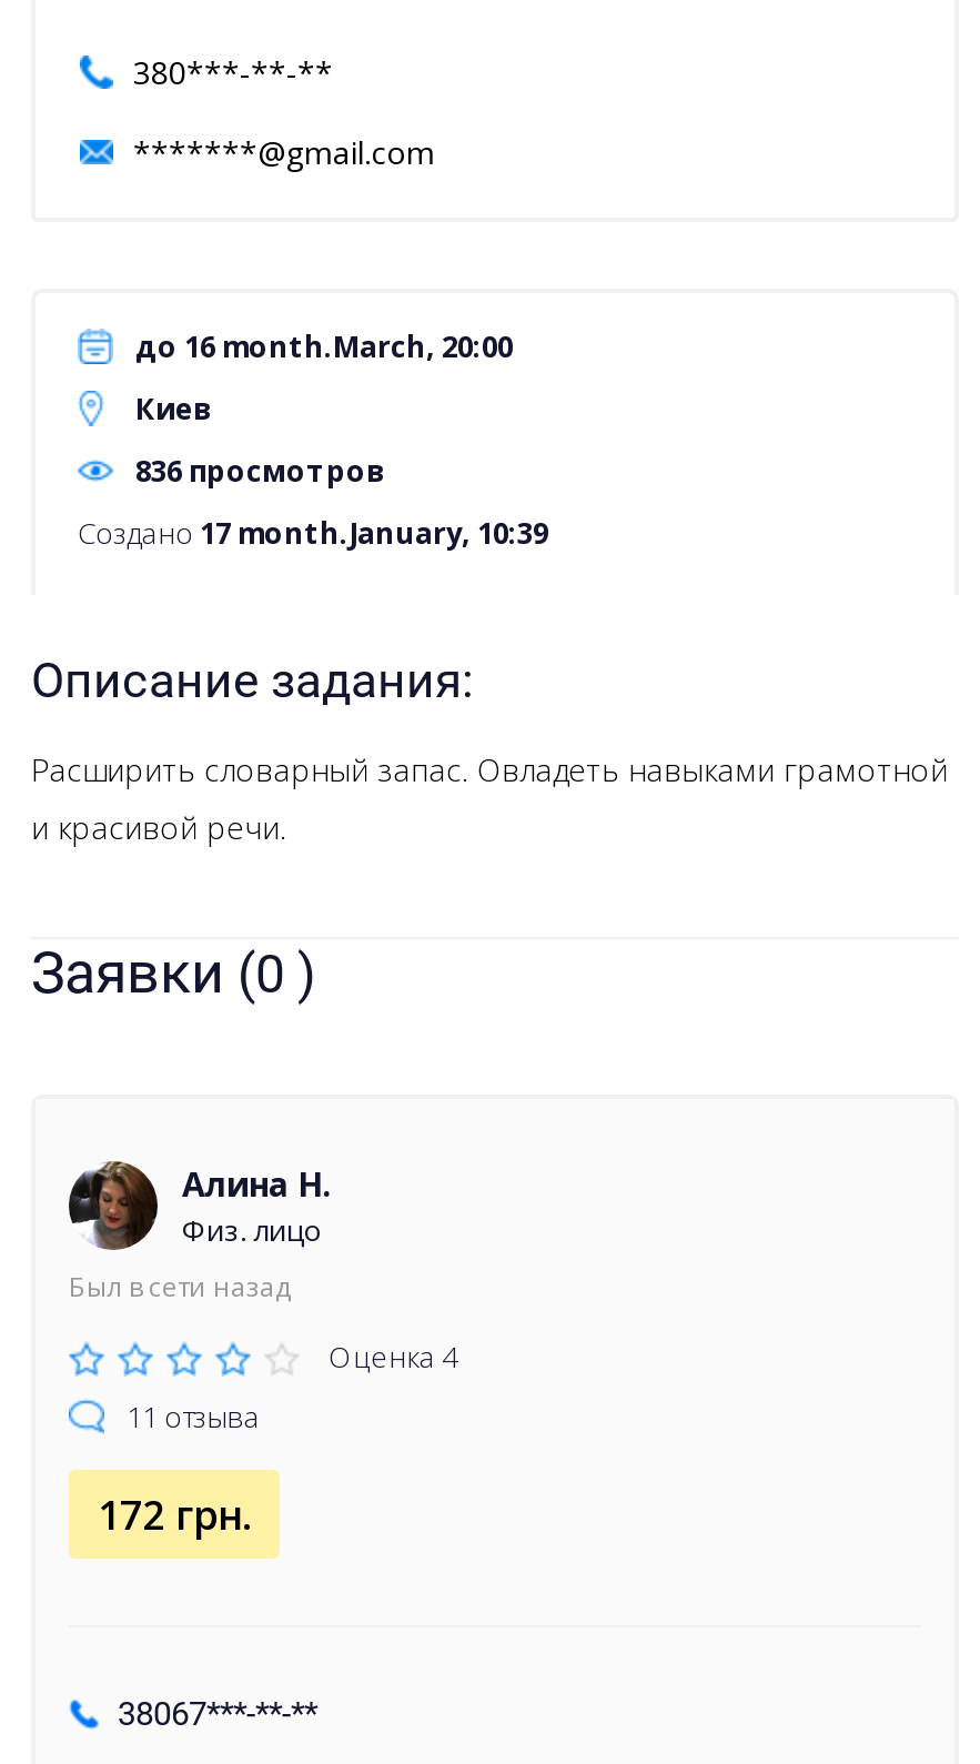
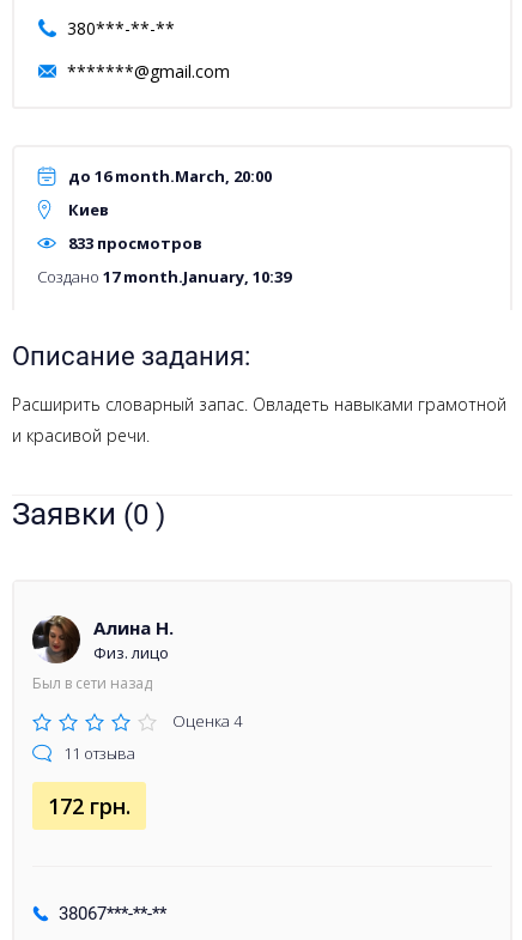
[135,451,384,491] 836 просмотров -> [68,232,202,254] 833 просмотров

